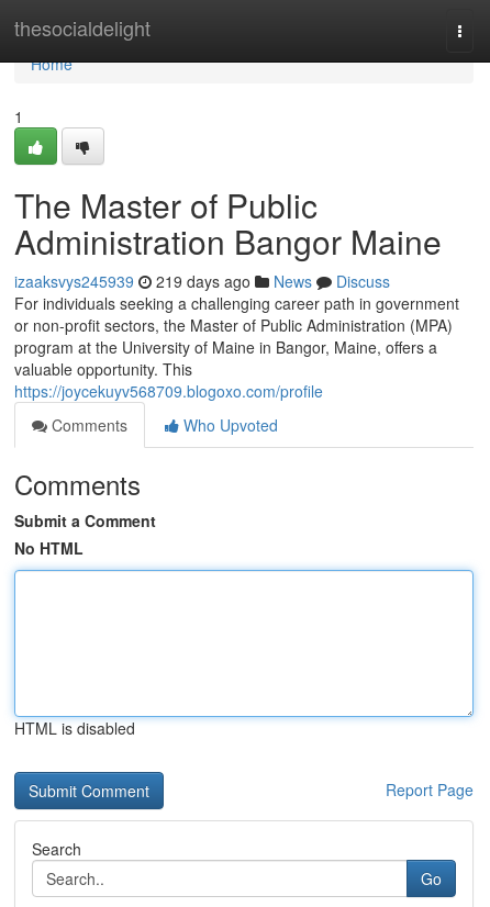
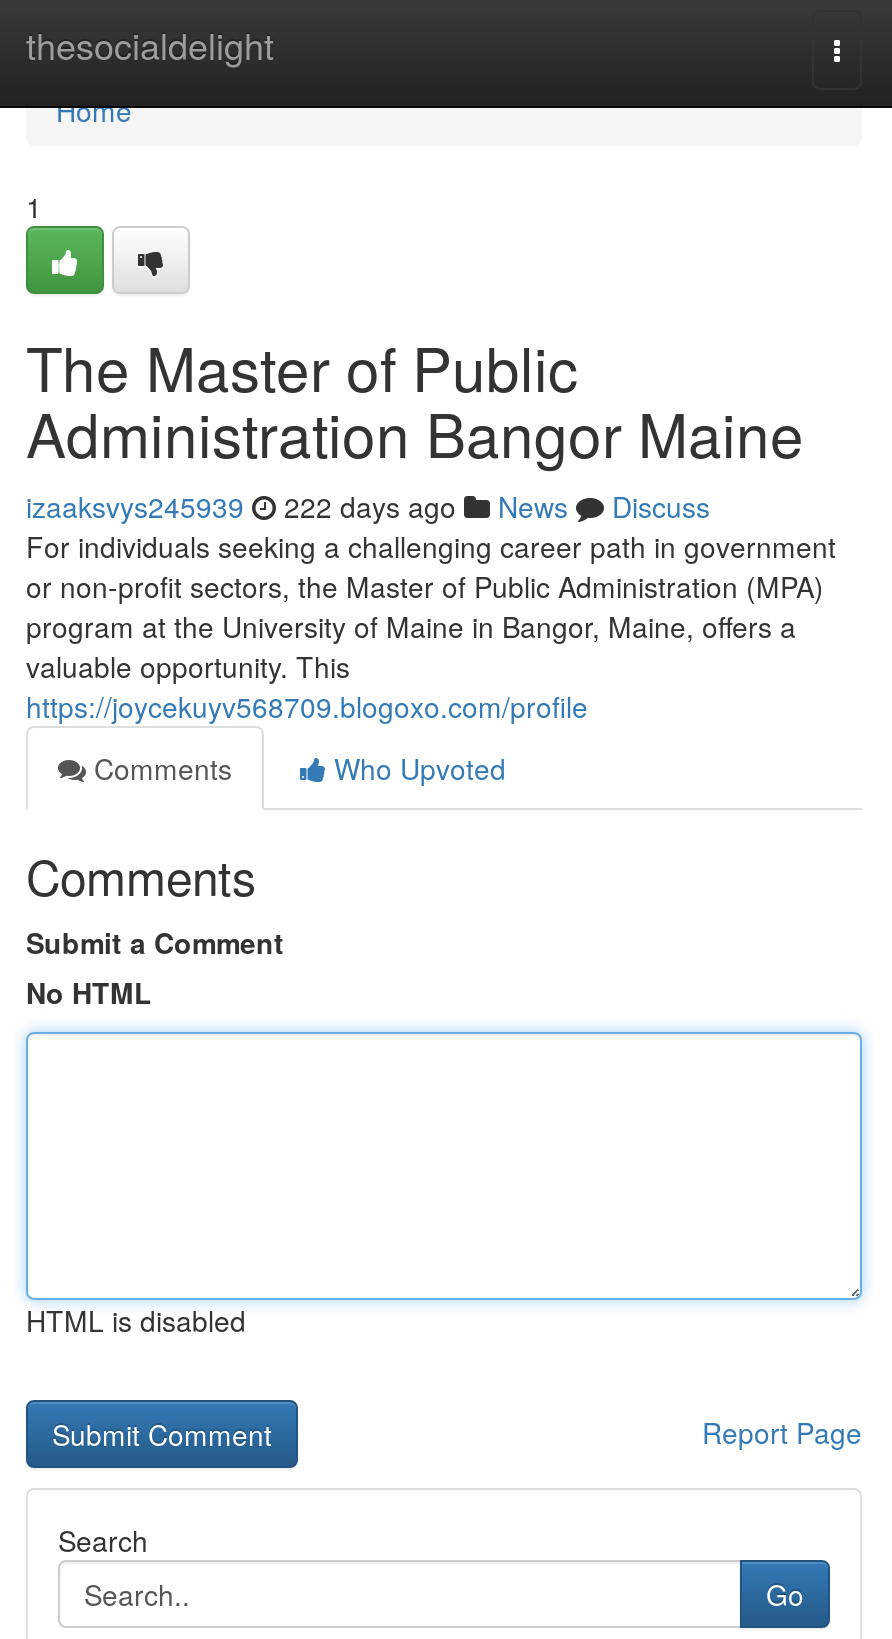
[14,270,390,292] izaaksvys245939 219 days ago News Discuss -> [26,486,710,526] izaaksvys245939 222 days ago News Discuss

